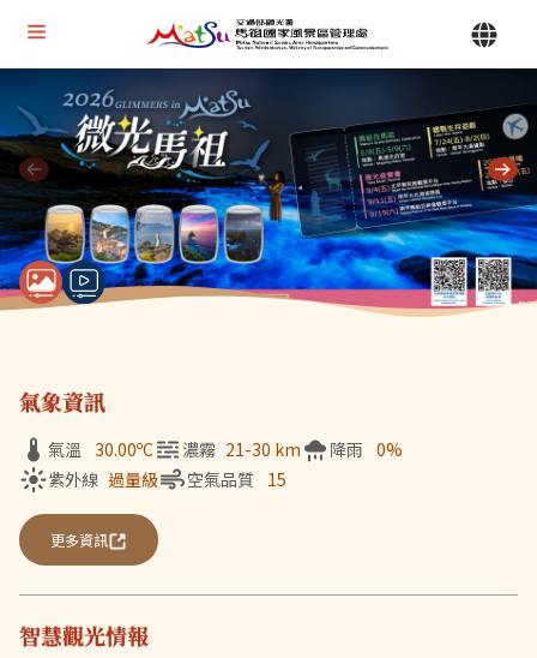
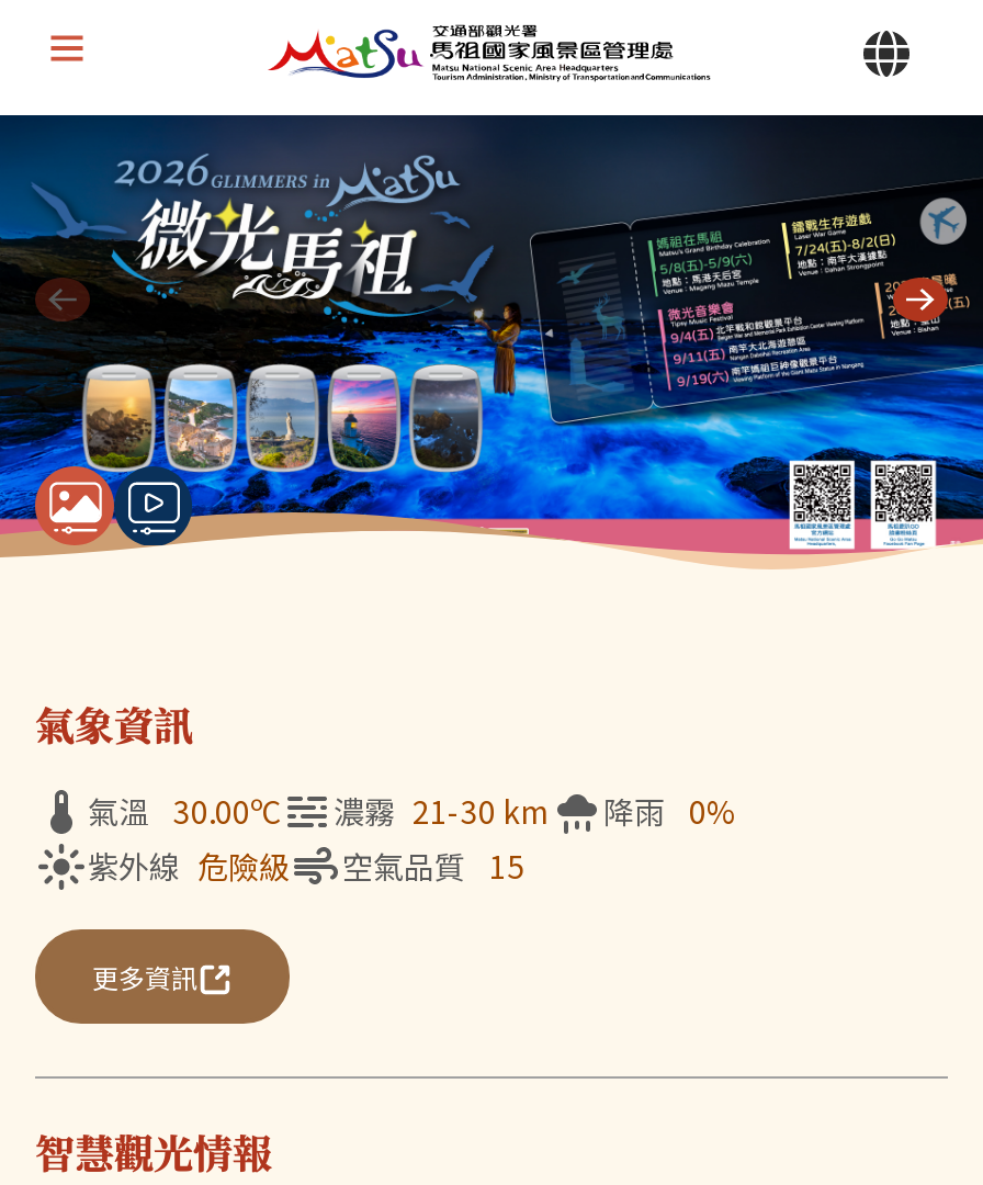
[48,467,158,491] 紫外線 過量級 -> [88,844,290,888] 紫外線 危險級

